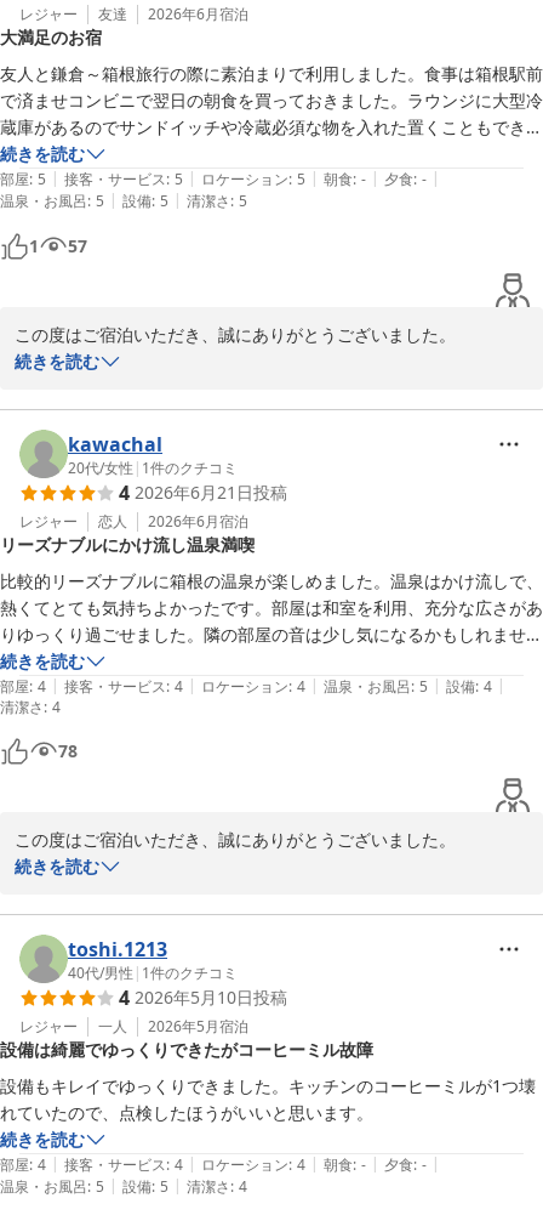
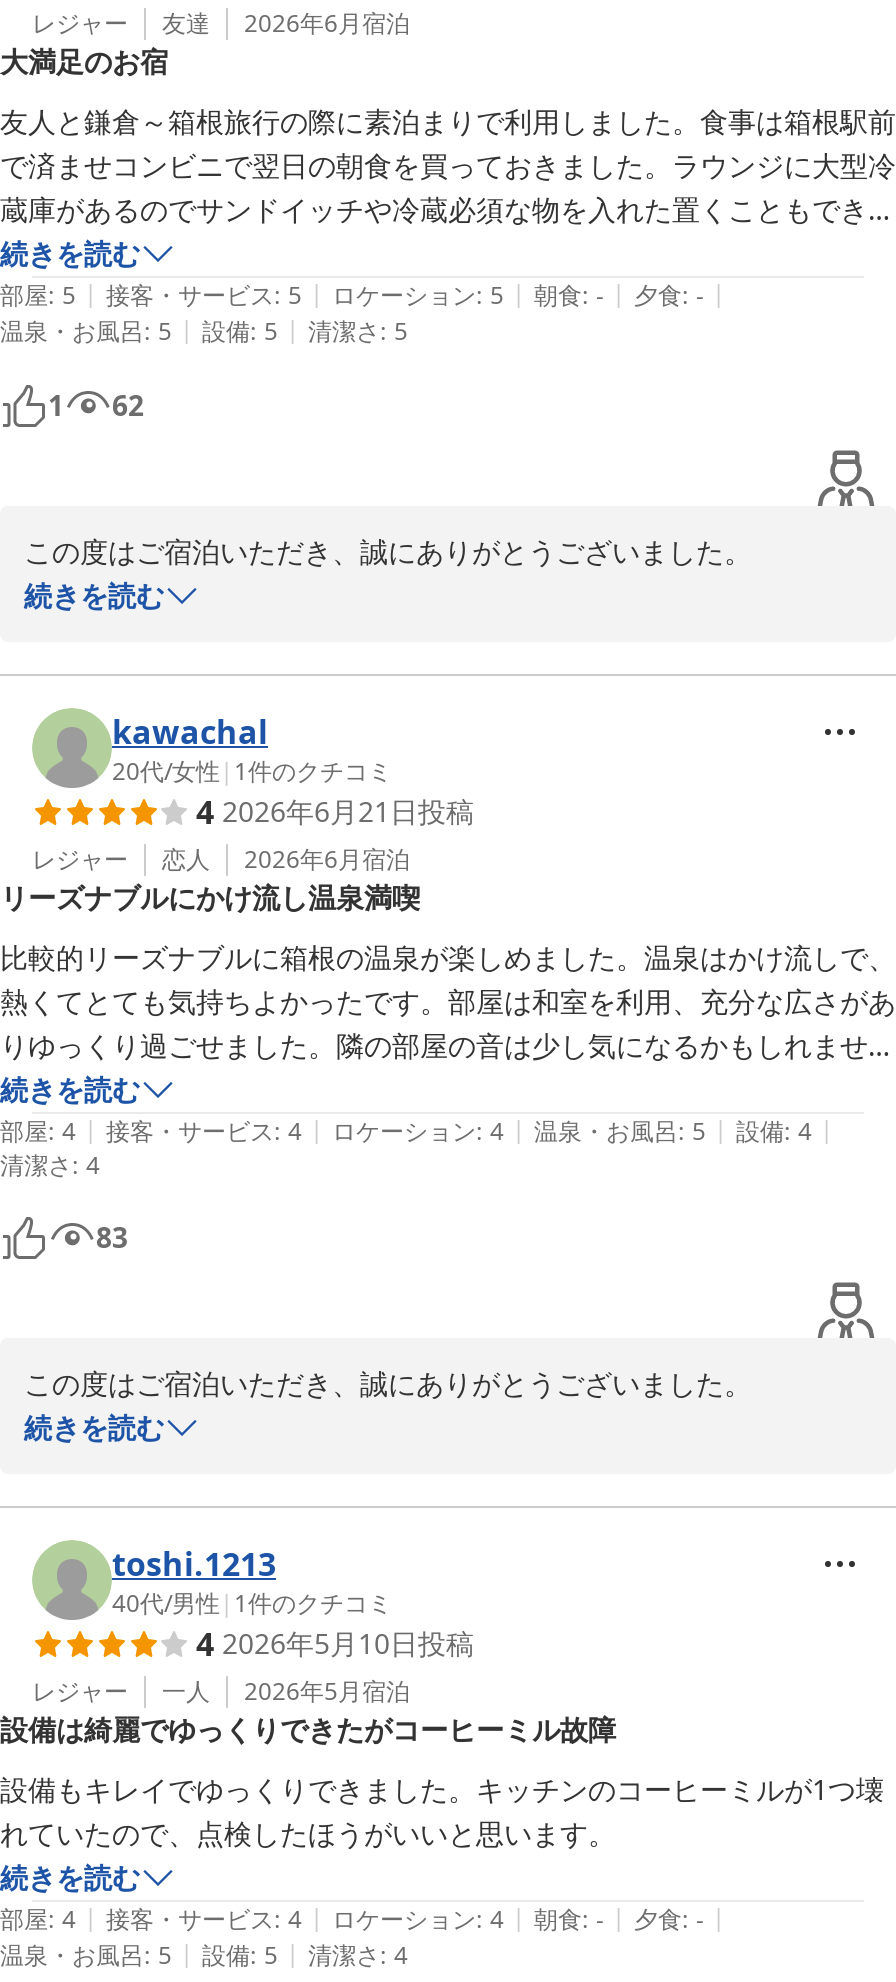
[29,234,87,257] 1 57 -> [48,386,144,424] 1 62
[58,739,78,762] 78 -> [96,1218,128,1256] 83

